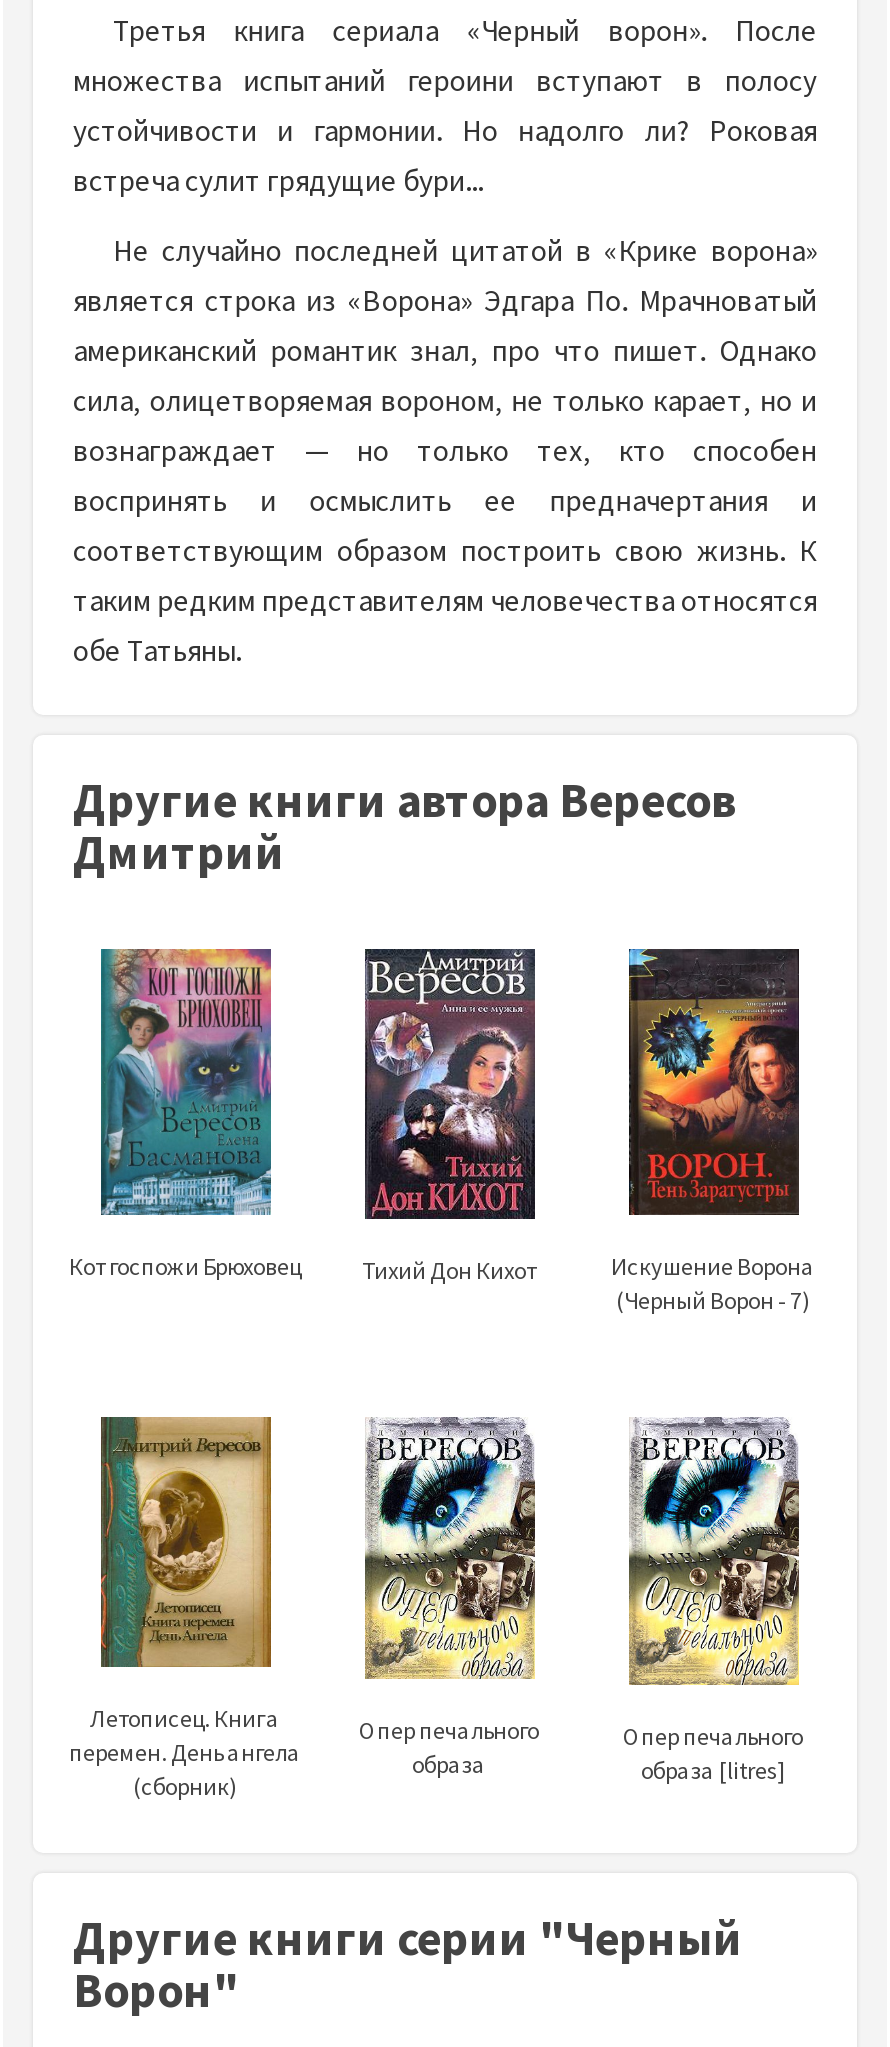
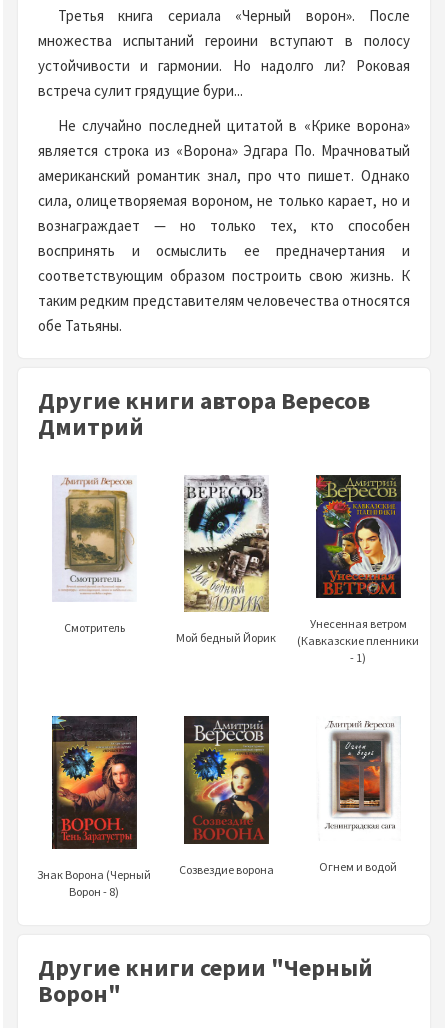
[69,947,815,1314] [image] | Кот госпожи Брюховец | Тихий Дон Кихот | Искушение Ворона | (Черный Ворон - 7) -> [52,475,276,645] [image] | Смотритель | Мой бедный Йорик
[363,947,537,1223] [image] -> [183,475,270,613] [image]
[627,947,801,1217] [image] -> [315,474,402,606] [image]
[99,1415,273,1689] [image] -> [51,708,138,843] [image]
[363,1415,537,1687] [image] -> [183,709,270,845] [image]
[623,1415,803,1786] [image] | Опер печального | образа [litres] -> [178,709,401,877] [image] | Созвездие воронa | Огнем и водой
[69,1703,301,1801] Летописец. Книга | перемен. День ангела | (сборник) -> [297,616,419,665] Унесенная ветром | (Кавказские пленники | - 1)
[359,1715,539,1779] Опер печального | образа -> [37,867,151,899] Знак Ворона (Черный | Ворон - 8)

